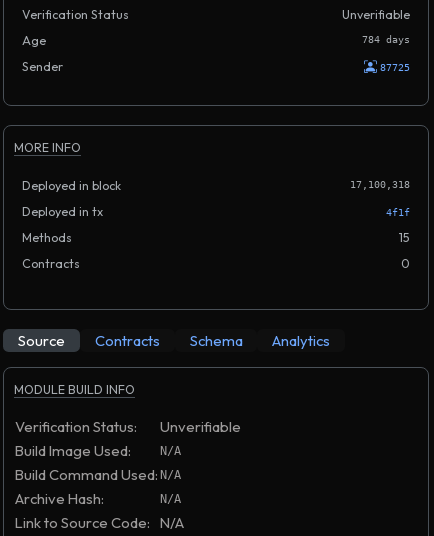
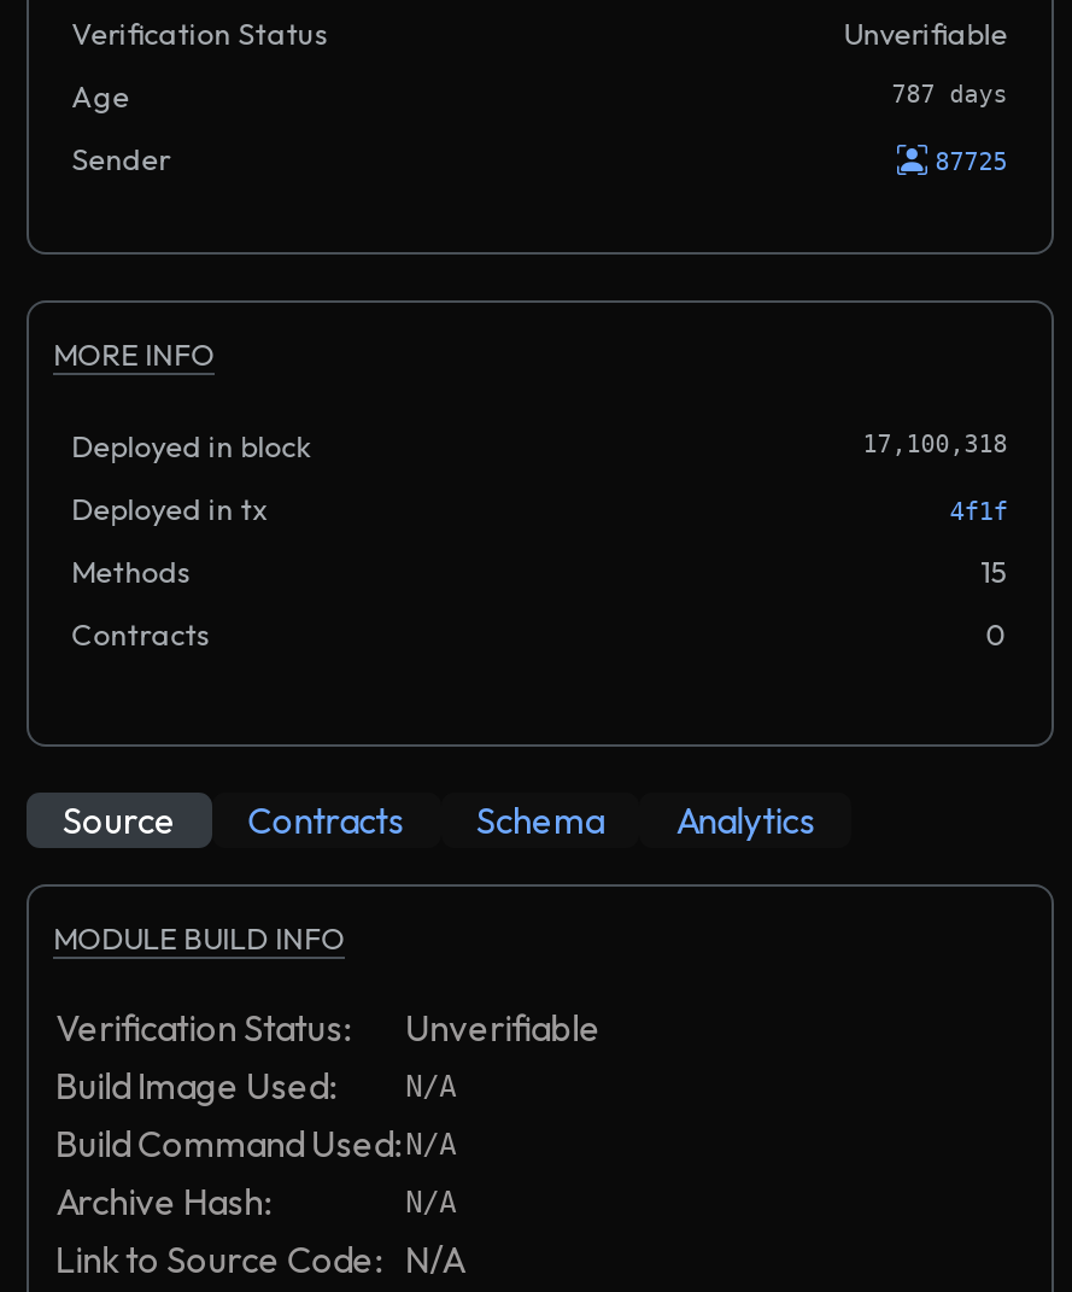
[362,34,410,45] 784 days -> [892,80,1007,107] 787 days

